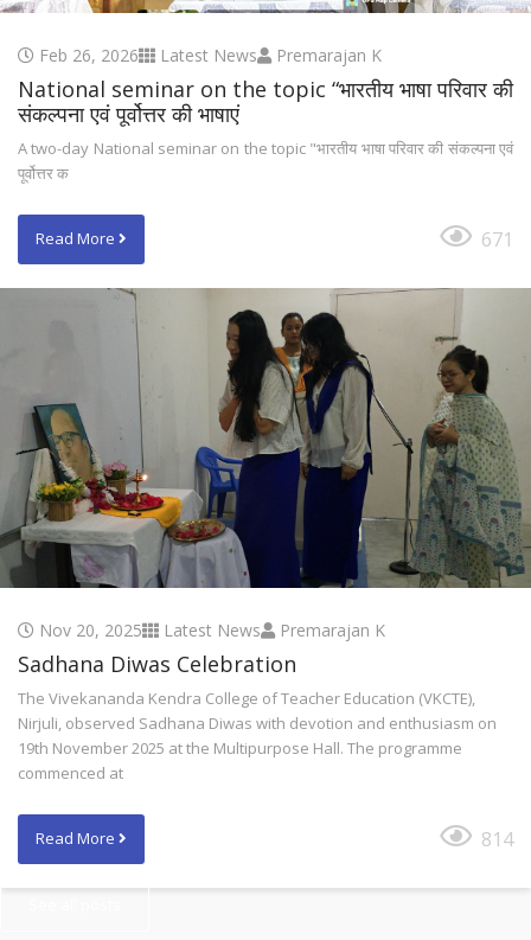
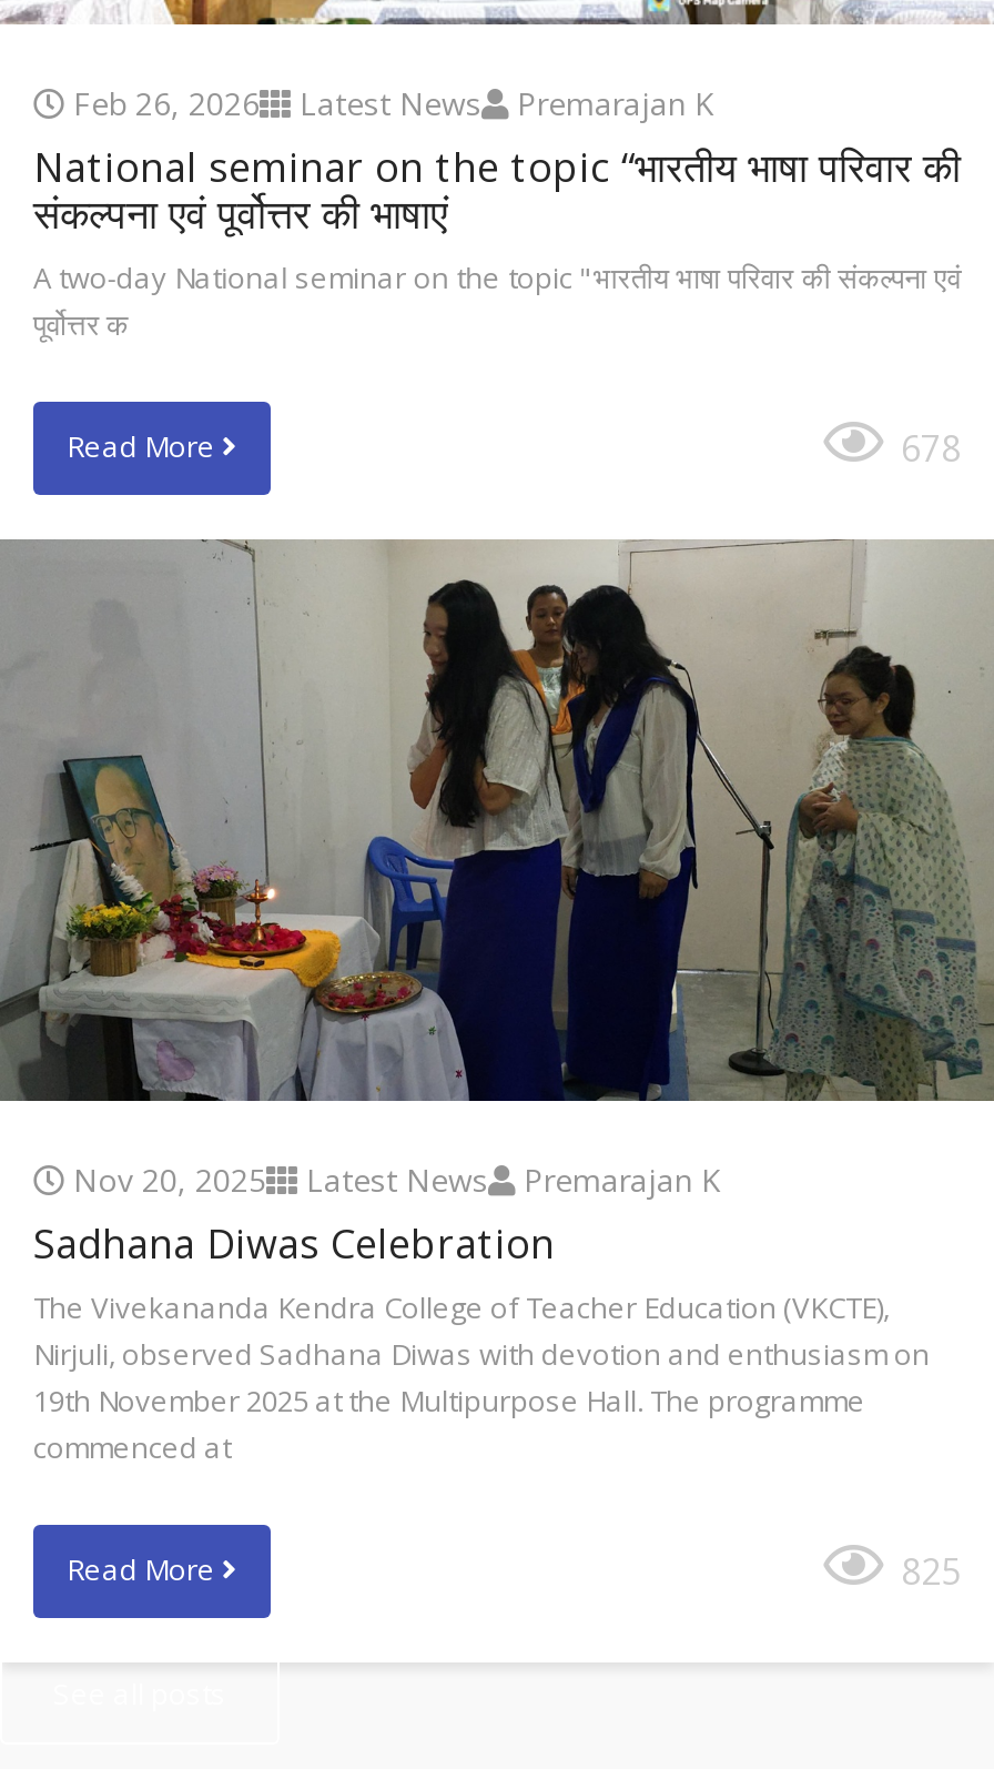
[481,227,513,253] 671 -> [901,424,961,473] 678
[481,826,513,852] 814 -> [901,1547,961,1595] 825

